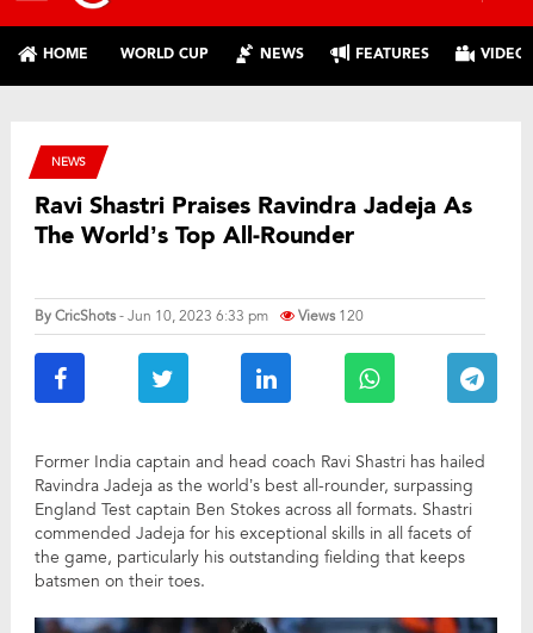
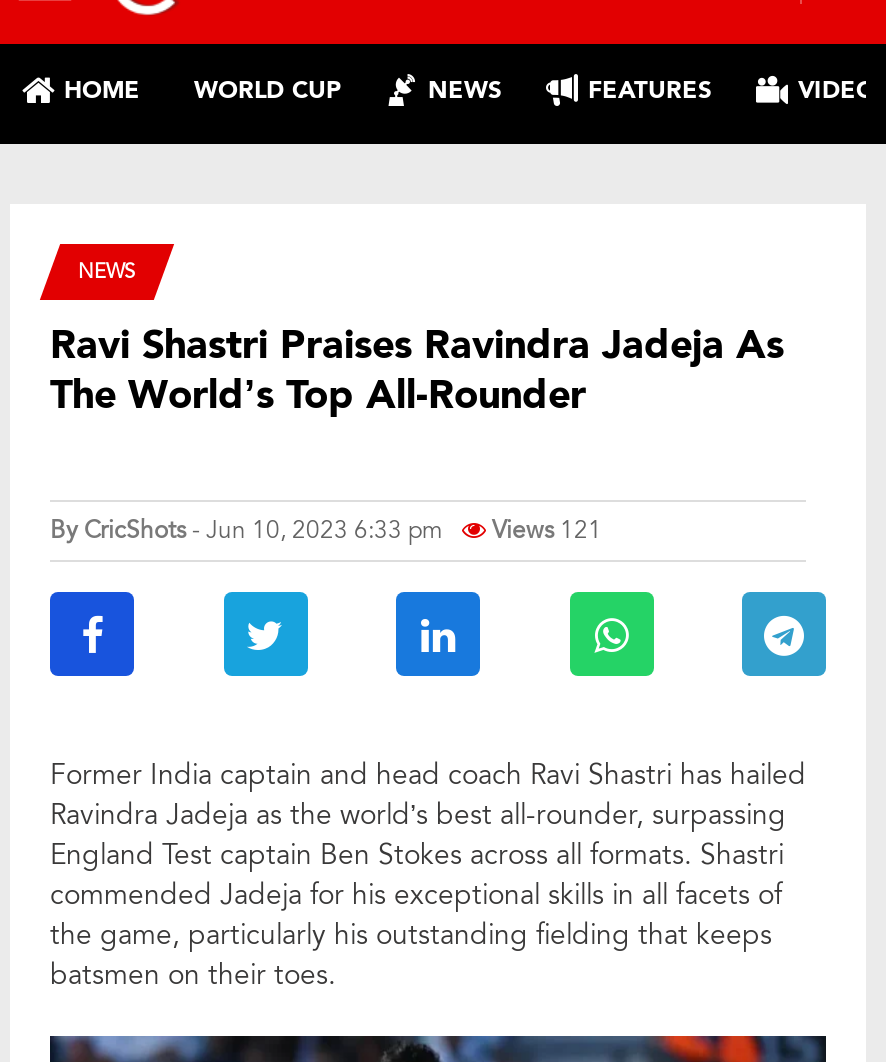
[35,306,364,325] By CricShots - Jun 10, 2023 6:33 pm Views 120 -> [50,514,602,546] By CricShots - Jun 10, 2023 6:33 pm Views 121

